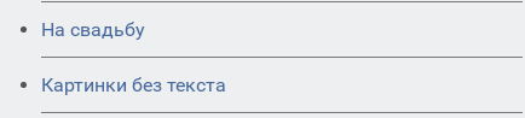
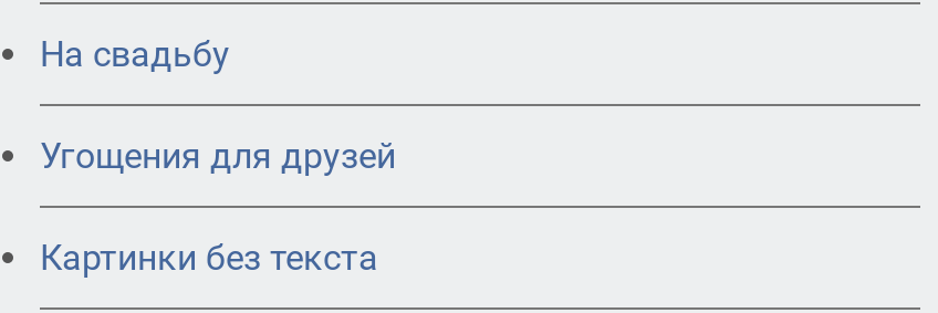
none -> [40,135,396,177] Угощения для друзей

